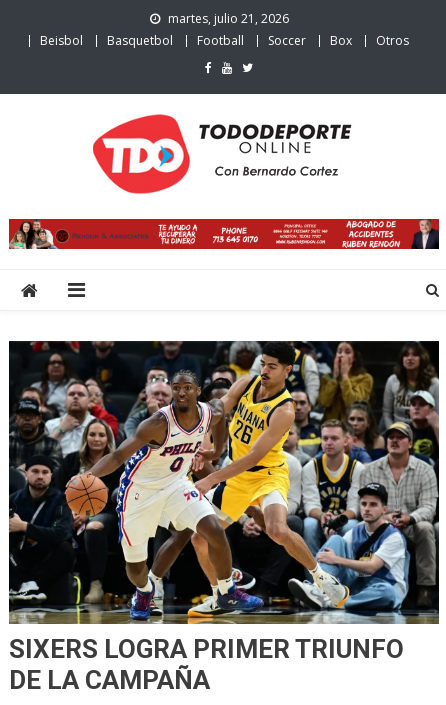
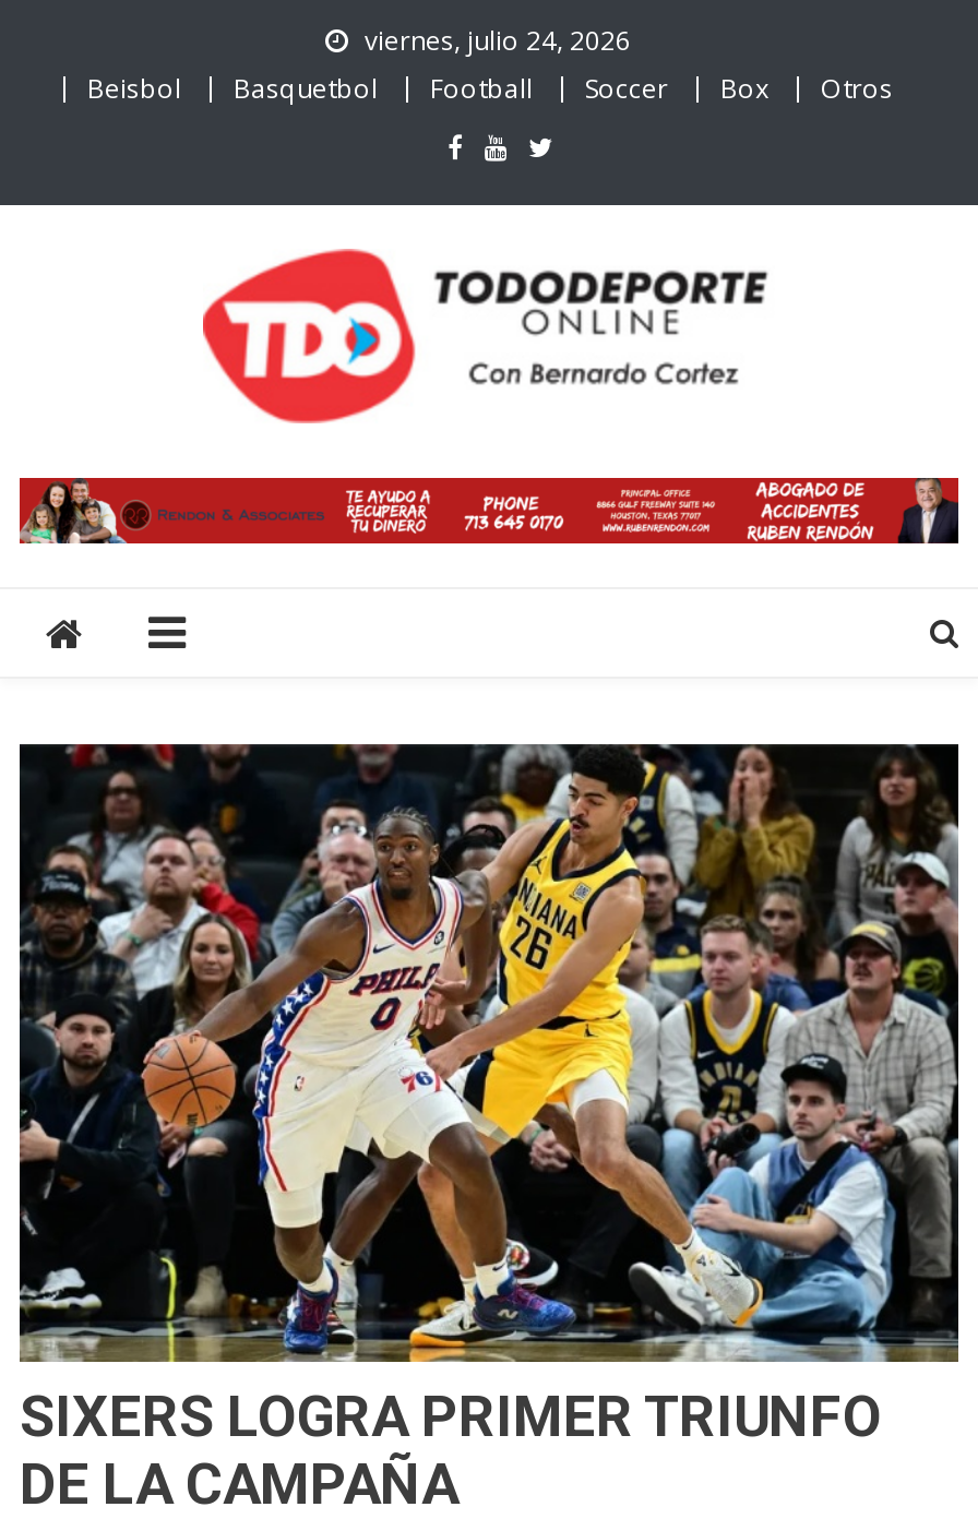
[167,10,288,27] martes, julio 21, 2026 -> [365,22,631,59] viernes, julio 24, 2026

